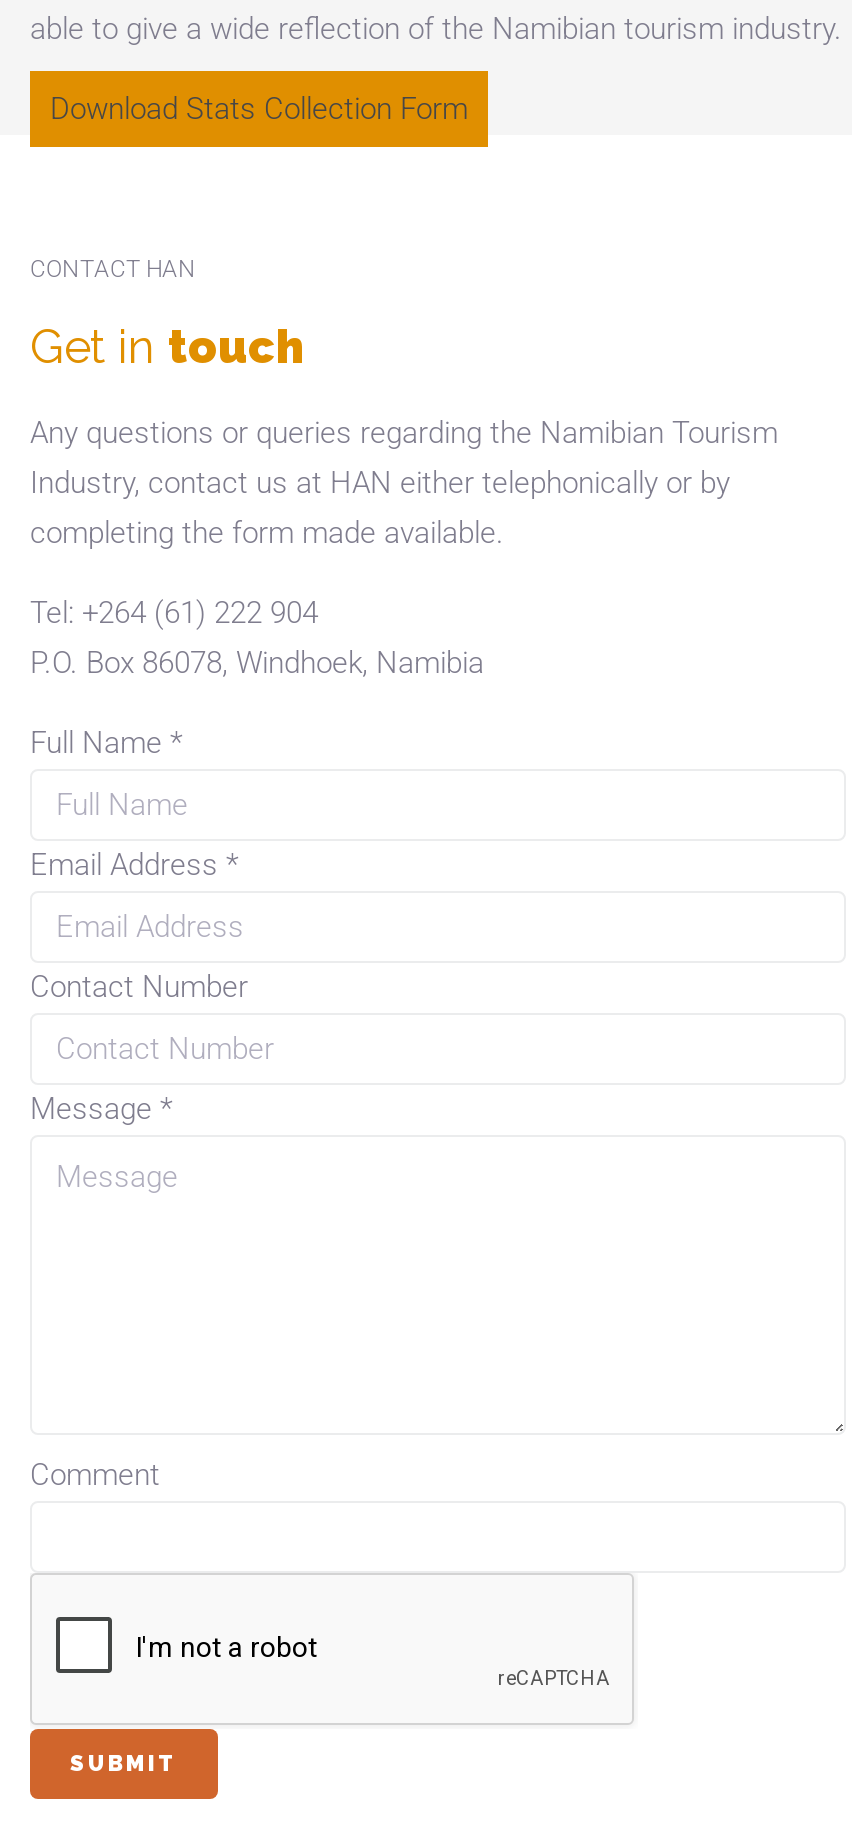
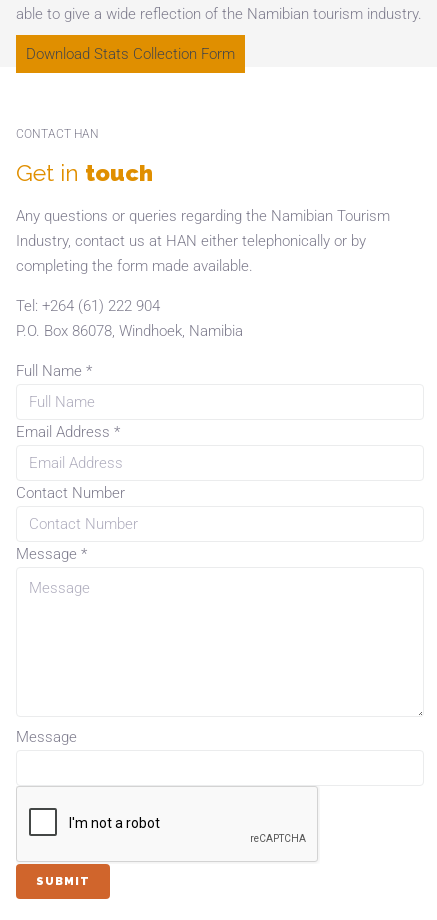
[30,1456,160,1492] Comment -> [16,728,77,746] Message

